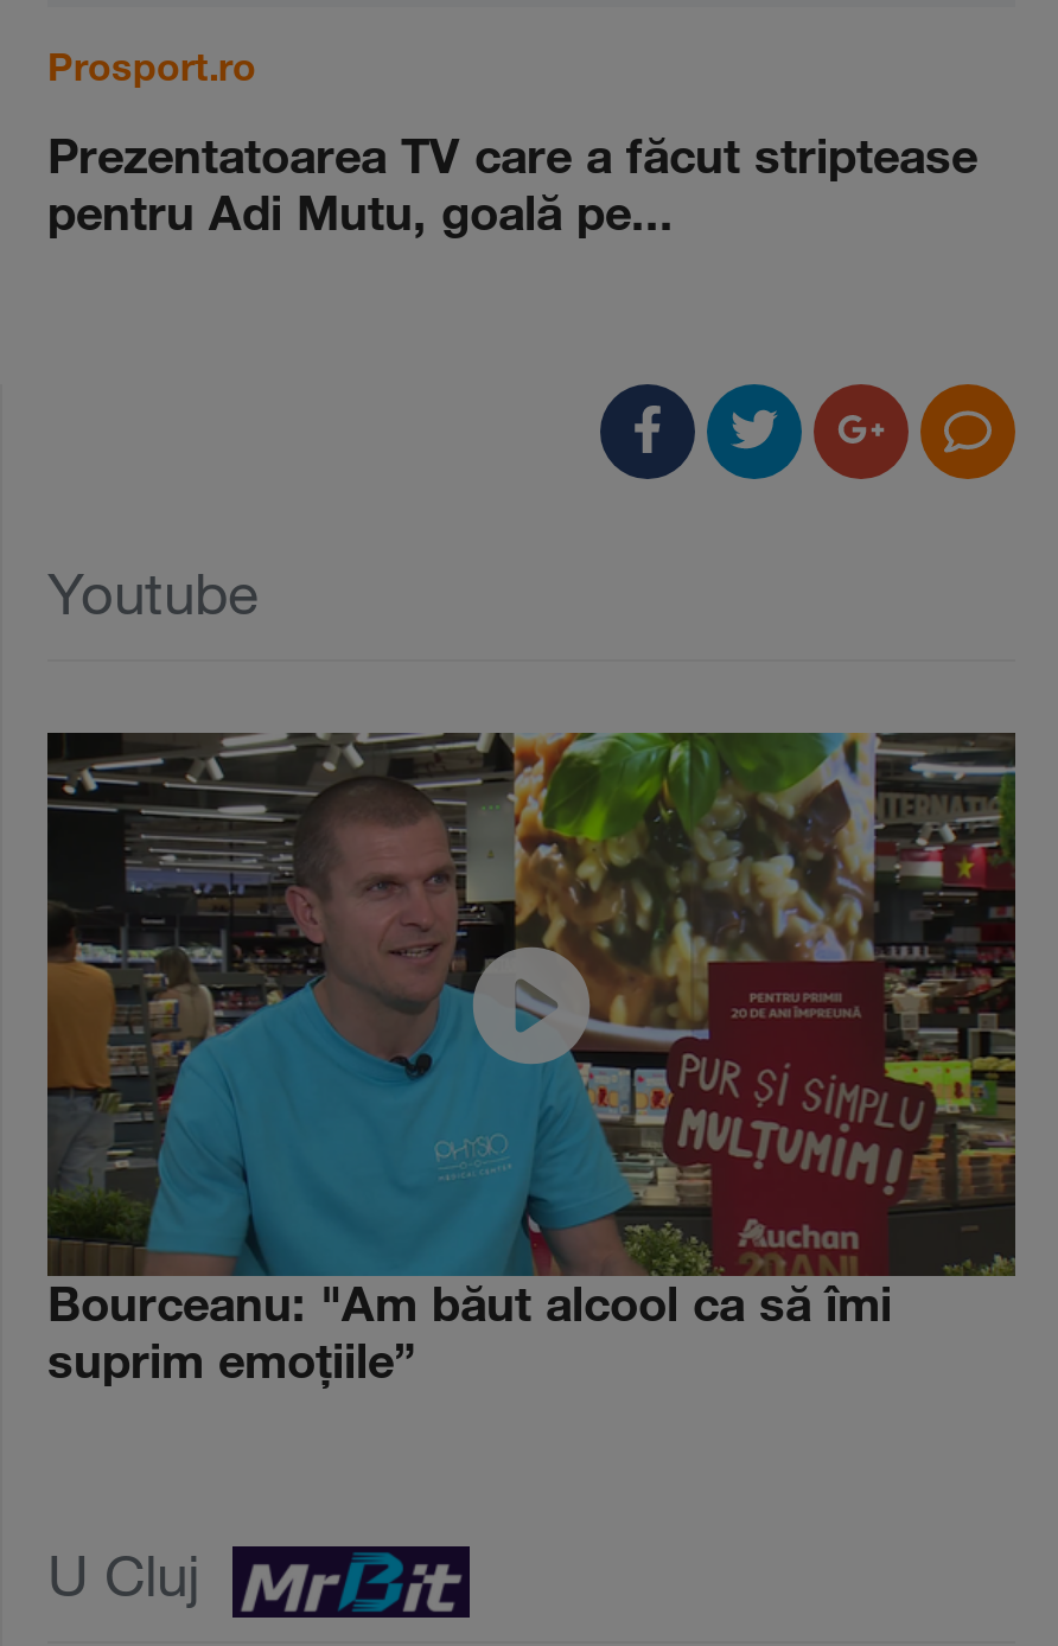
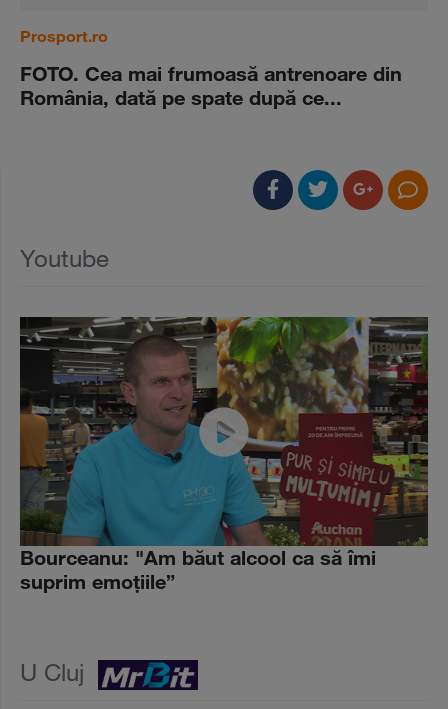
[47,126,977,242] Prezentatoarea TV care a făcut striptease | pentru Adi Mutu, goală pe... -> [20,61,402,110] FOTO. Cea mai frumoasă antrenoare din | România, dată pe spate după ce...

